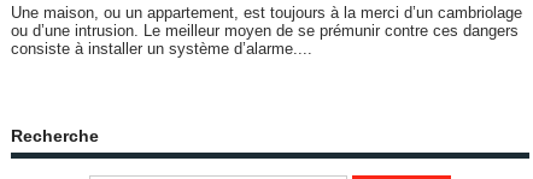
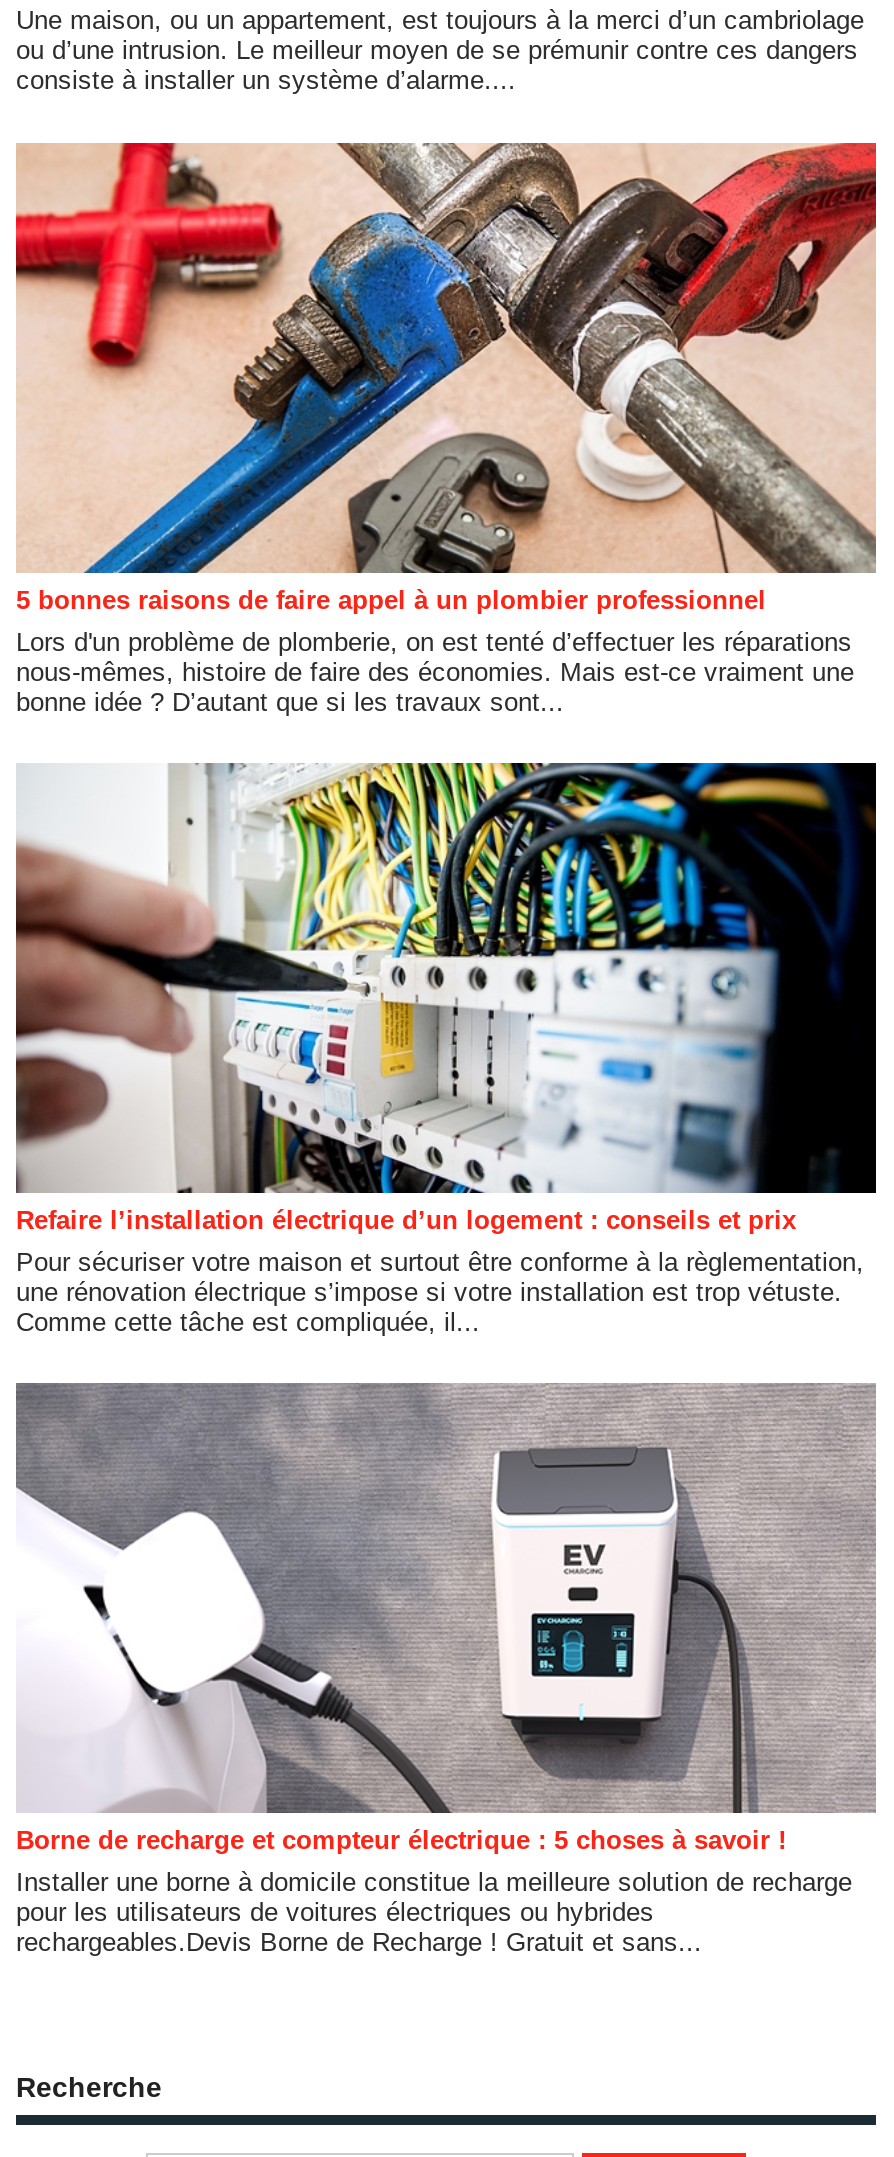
none -> [14,140,878,717] [image] | 5 bonnes raisons de faire appel à un plombier professionnel | Lors d'un problème de plomberie, on est tenté d’effectuer les réparations | nous-mêmes, histoire de faire des économies. Mais est-ce vraiment une | bonne idée ? D’autant que si les travaux sont...
none -> [14,760,878,1337] [image] | Refaire l’installation électrique d’un logement : conseils et prix | Pour sécuriser votre maison et surtout être conforme à la règlementation, | une rénovation électrique s’impose si votre installation est trop vétuste. | Comme cette tâche est compliquée, il...
none -> [14,1382,878,1958] [image] | Borne de recharge et compteur électrique : 5 choses à savoir ! | Installer une borne à domicile constitue la meilleure solution de recharge | pour les utilisateurs de voitures électriques ou hybrides | rechargeables.Devis Borne de Recharge ! Gratuit et sans...

